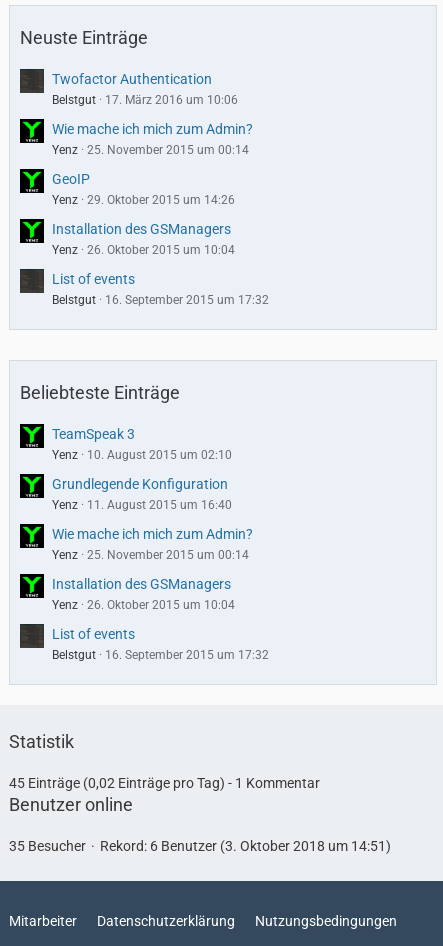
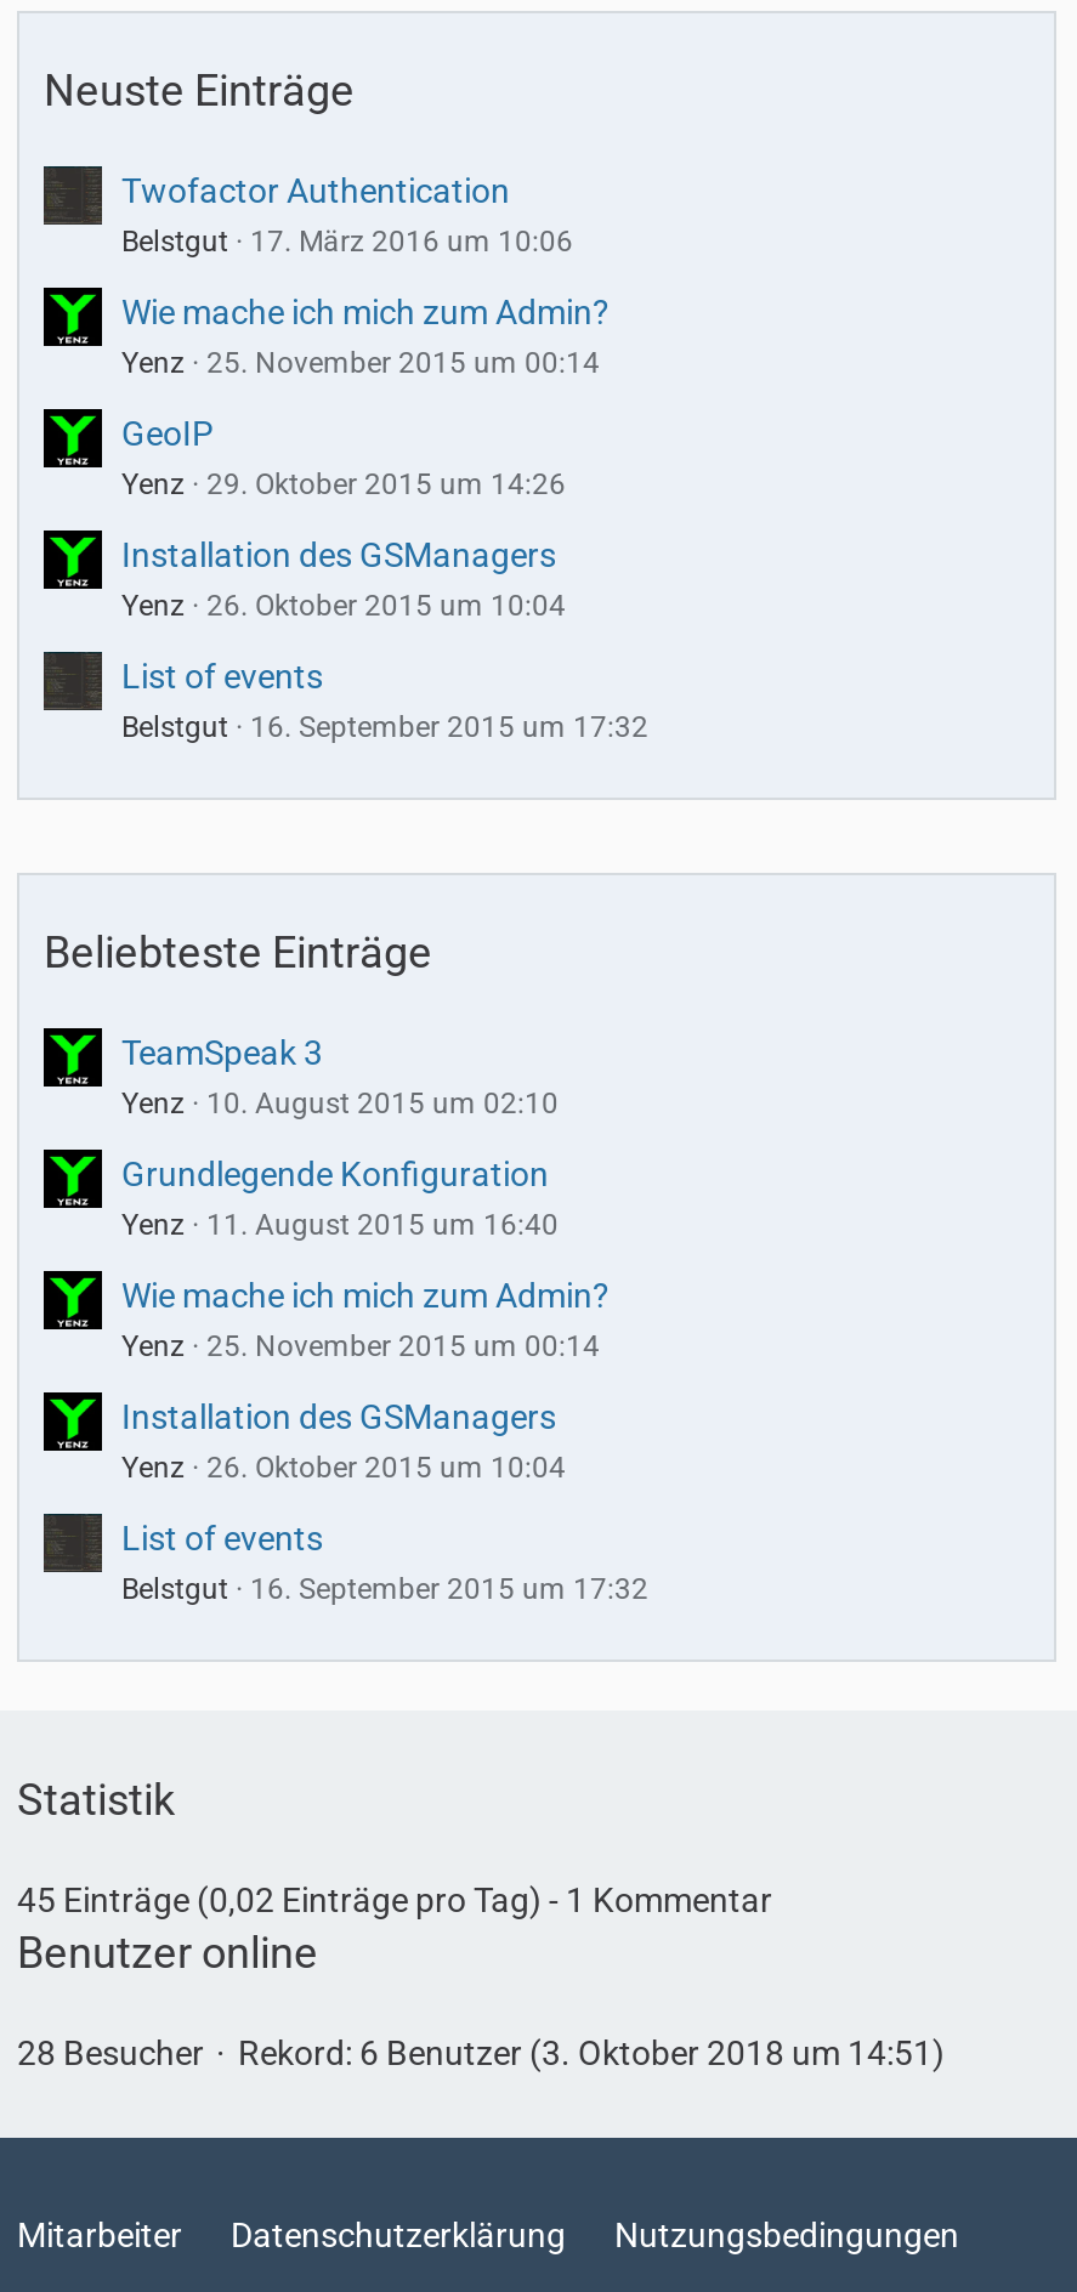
[9,838,391,854] 35 Besucher Rekord: 6 Benutzer (3. Oktober 2018 um 14:51) -> [17,2033,945,2072] 28 Besucher Rekord: 6 Benutzer (3. Oktober 2018 um 14:51)

